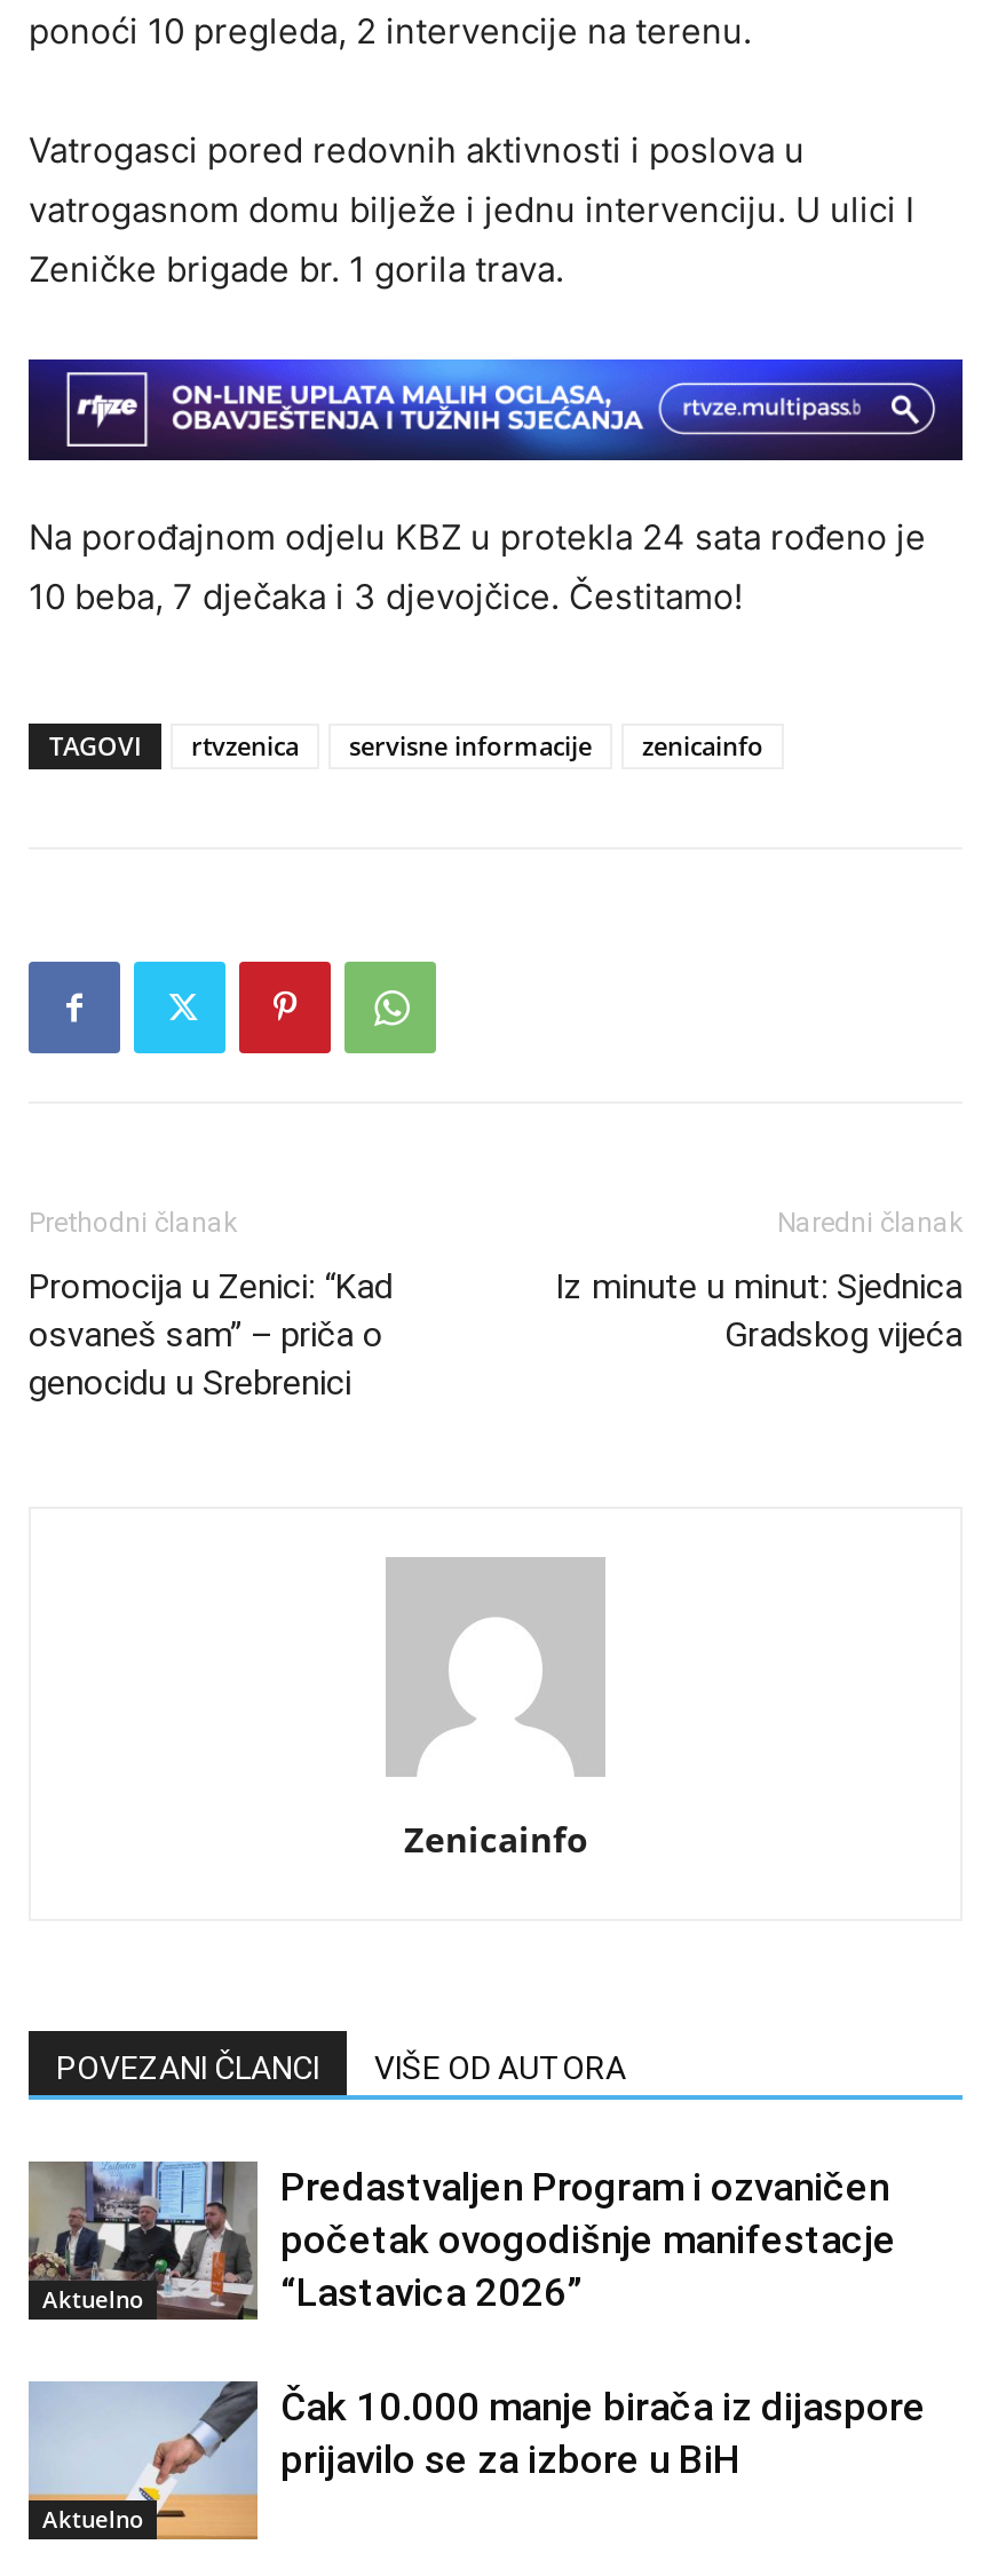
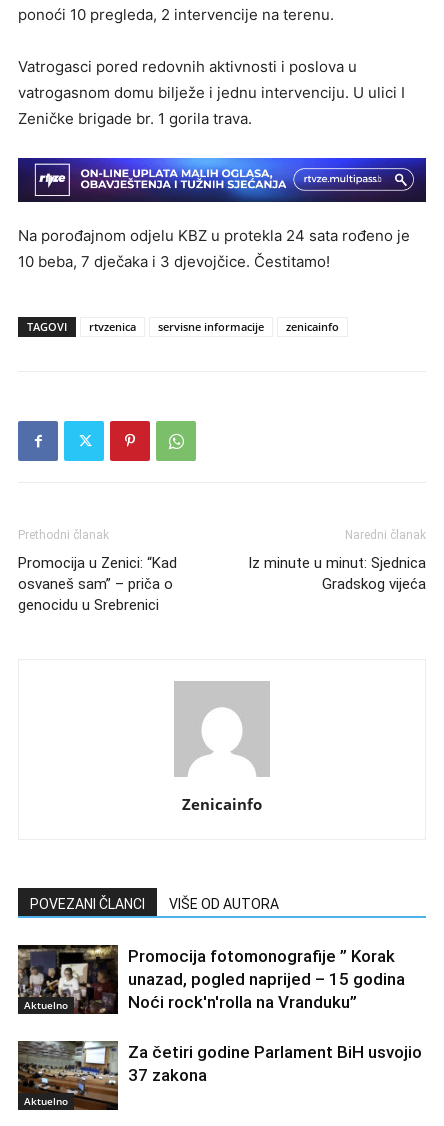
[29,2159,896,2322] [image] | Predastvaljen Program i ozvaničen | početak ovogodišnje manifestacje | “Lastavica 2026” -> [18,944,405,1014] [image] | Promocija fotomonografije ” Korak | unazad, pogled naprijed – 15 godina | Noći rock'n'rolla na Vranduku”
[26,2381,926,2542] [image] | Čak 10.000 manje birača iz dijaspore | prijavilo se za izbore u BiH -> [17,1040,422,1111] [image] | Za četiri godine Parlament BiH usvojio | 37 zakona

